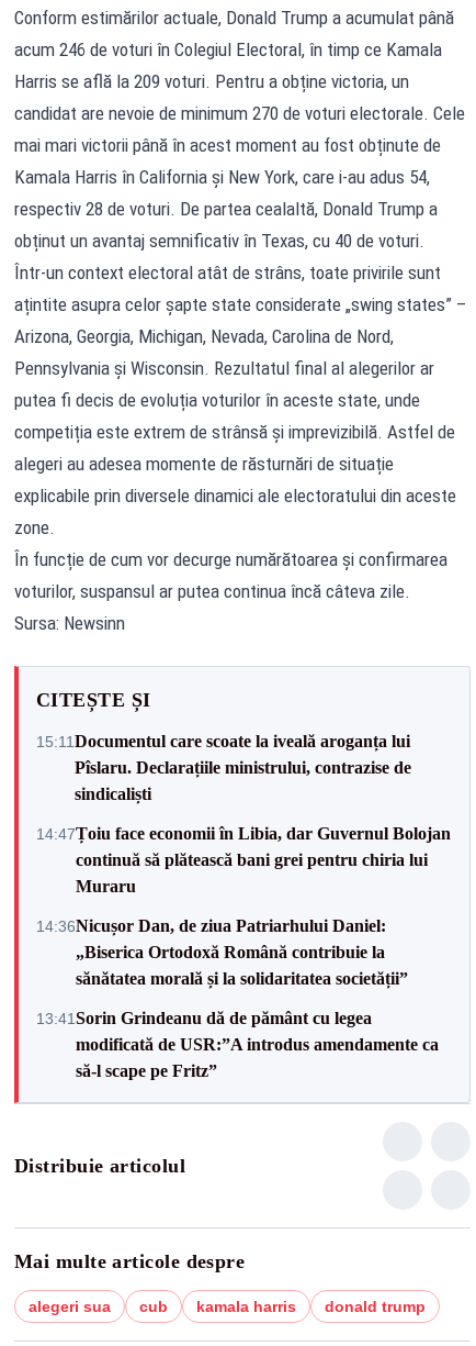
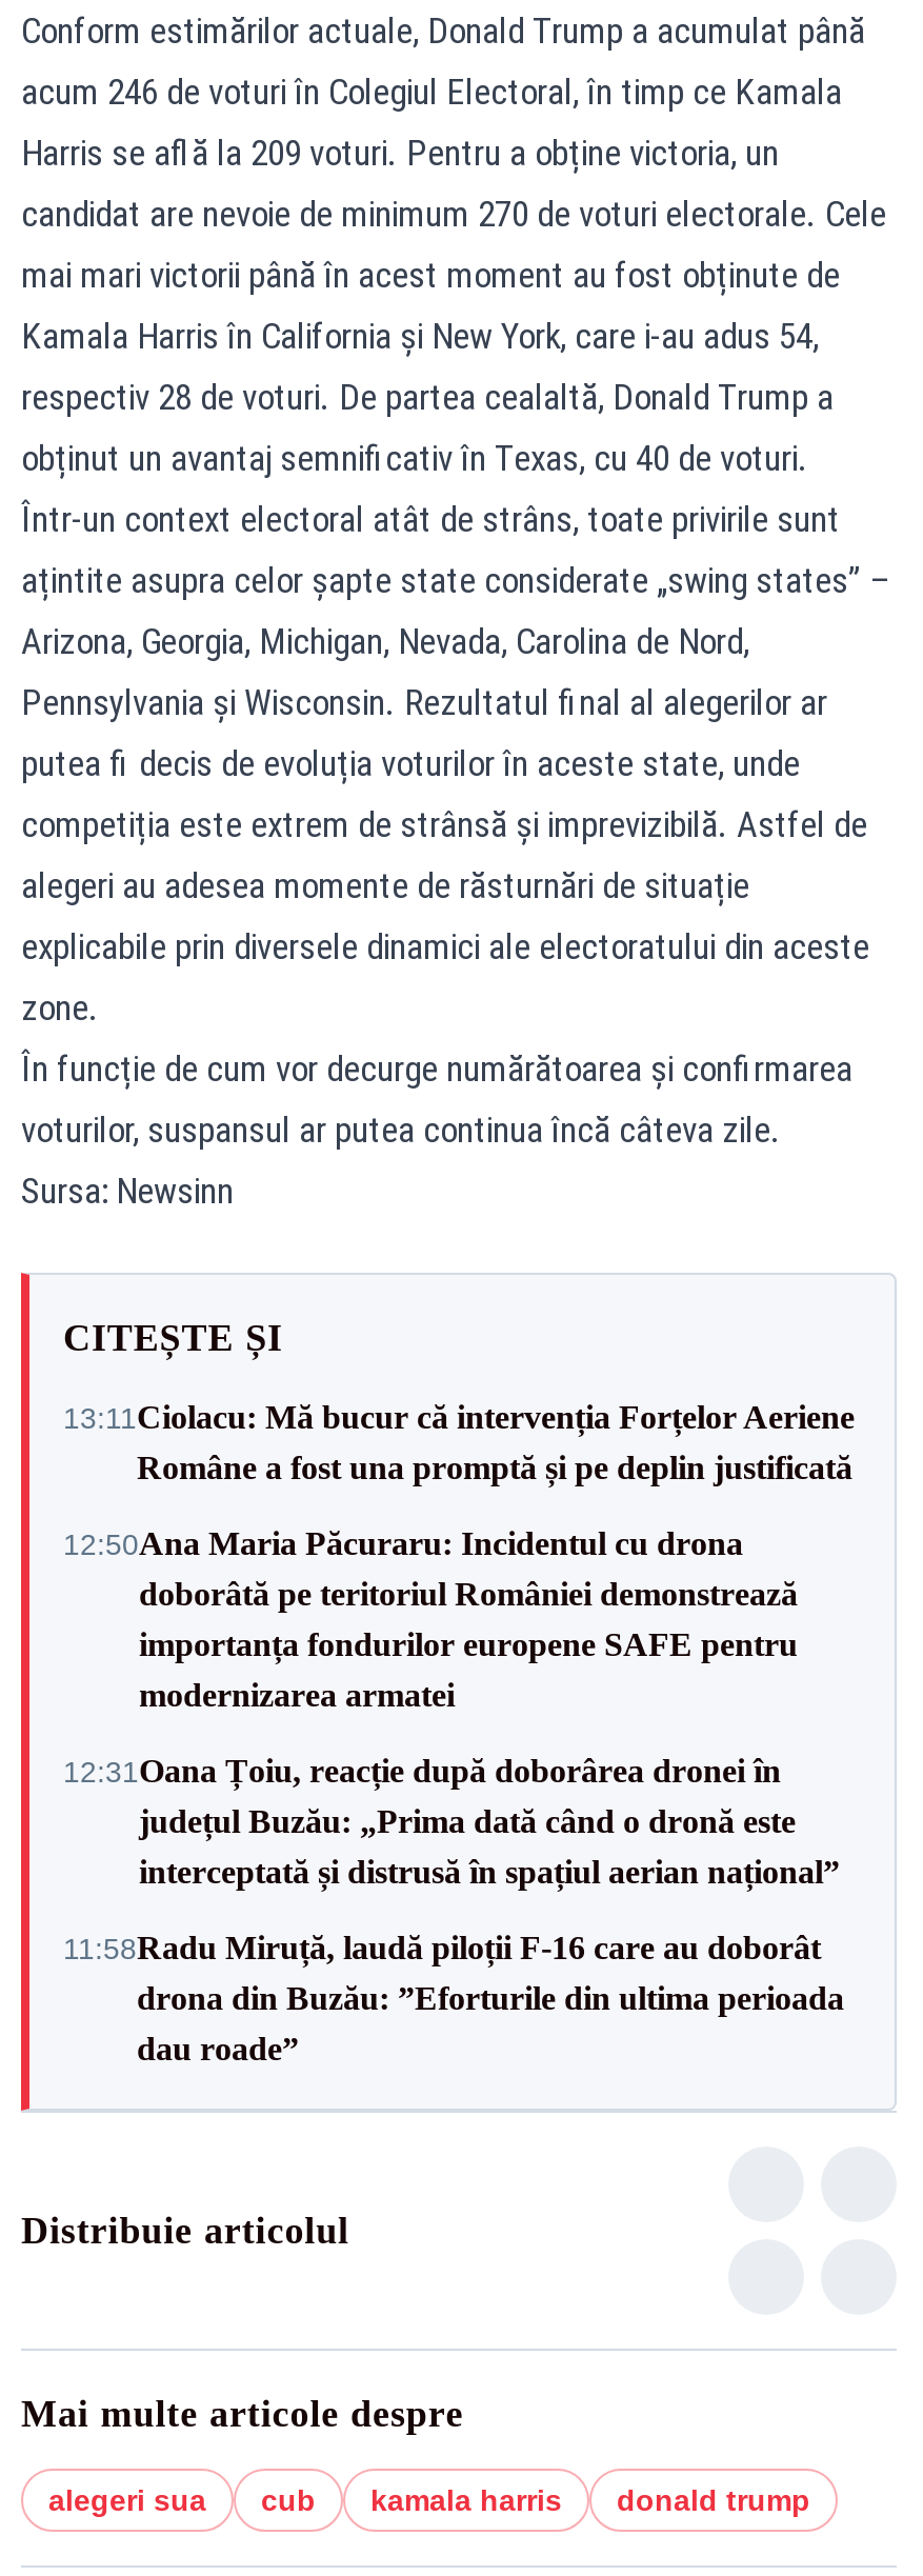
[36,731,411,803] 15:11 Documentul care scoate la iveală aroganța lui | Pîslaru. Declarațiile ministrului, contrazise de | sindicaliști -> [63,1399,855,1485] 13:11Ciolacu: Mă bucur că intervenția Forțelor Aeriene | Române a fost una promptă și pe deplin justificată
[36,824,451,895] 14:47Țoiu face economii în Libia, dar Guvernul Bolojan | continuă să plătească bani grei pentru chiria lui | Muraru -> [63,1525,798,1713] 12:50Ana Maria Păcuraru: Incidentul cu drona | doborâtă pe teritoriul României demonstrează | importanța fondurilor europene SAFE pentru | modernizarea armatei
[36,916,408,987] 14:36Nicușor Dan, de ziua Patriarhului Daniel: | „Biserica Ortodoxă Română contribuie la | sănătatea morală și la solidaritatea societății” -> [63,1753,840,1890] 12:31Oana Țoiu, reacție după doborârea dronei în | județul Buzău: „Prima dată când o dronă este | interceptată și distrusă în spațiul aerian național”
[36,1008,439,1080] 13:41Sorin Grindeanu dă de pământ cu legea | modificată de USR:”A introdus amendamente ca | să-l scape pe Fritz” -> [63,1930,844,2066] 11:58Radu Miruță, laudă piloții F-16 care au doborât | drona din Buzău: ”Eforturile din ultima perioada | dau roade”

